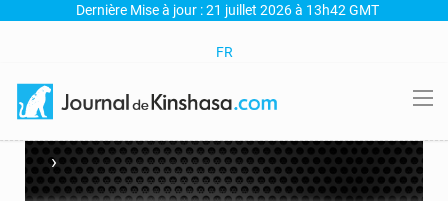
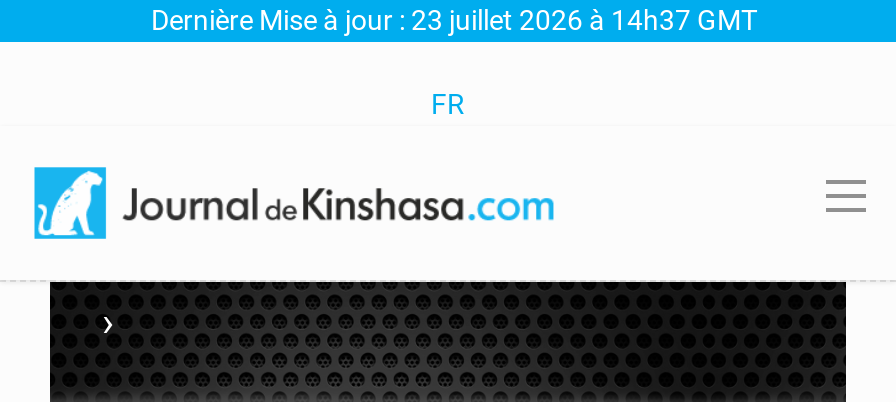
[72,2,378,18] Dernière Mise à jour : 21 juillet 2026 à 13h42 GMT -> [145,4,757,36] Dernière Mise à jour : 23 juillet 2026 à 14h37 GMT

